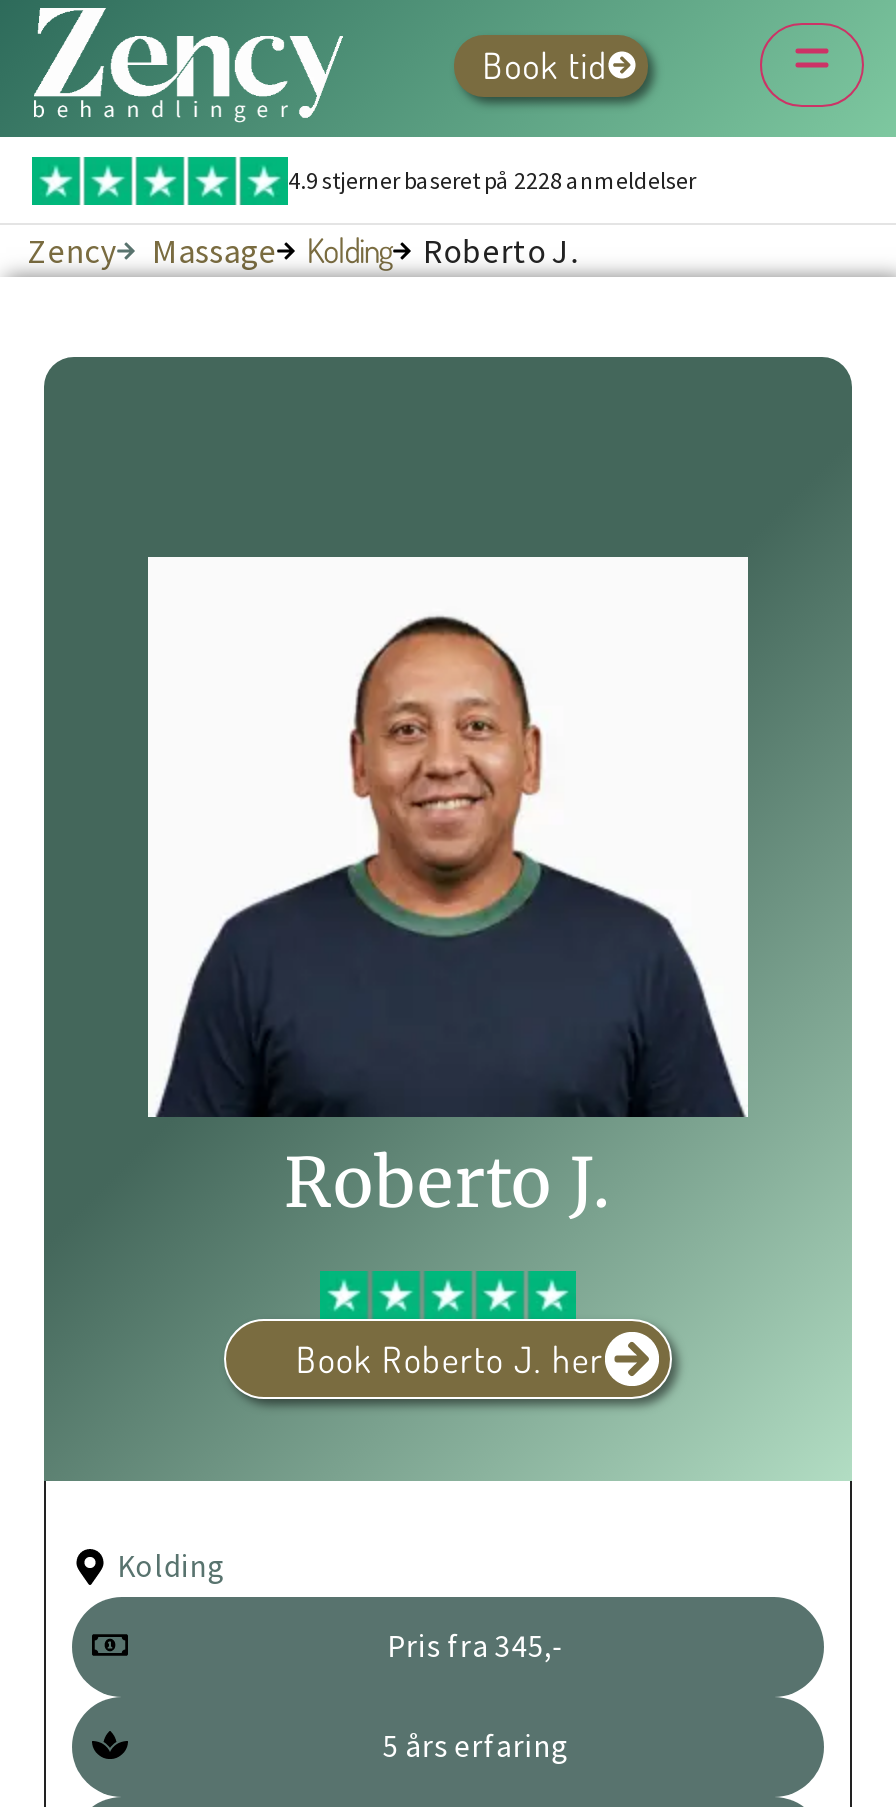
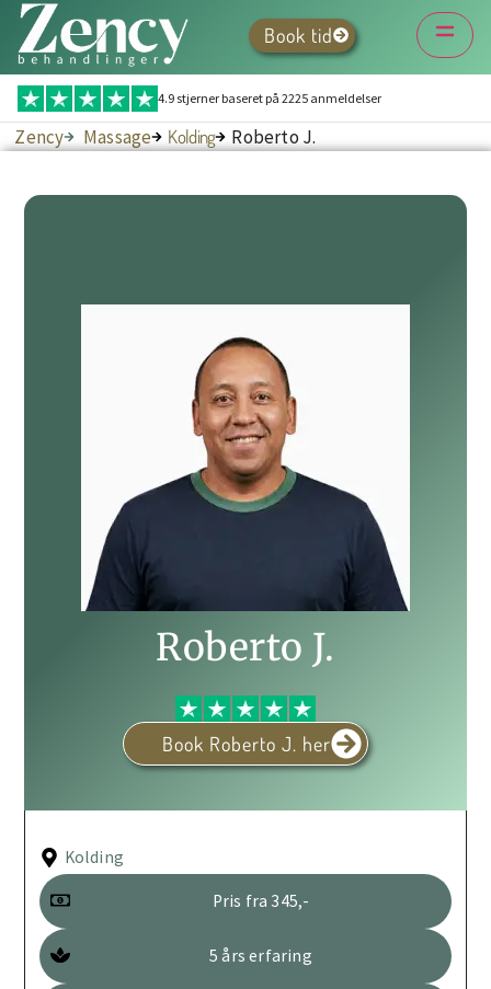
[288,165,696,195] 4.9 stjerner baseret på 2228 anmeldelser -> [158,90,381,106] 4.9 stjerner baseret på 2225 anmeldelser

